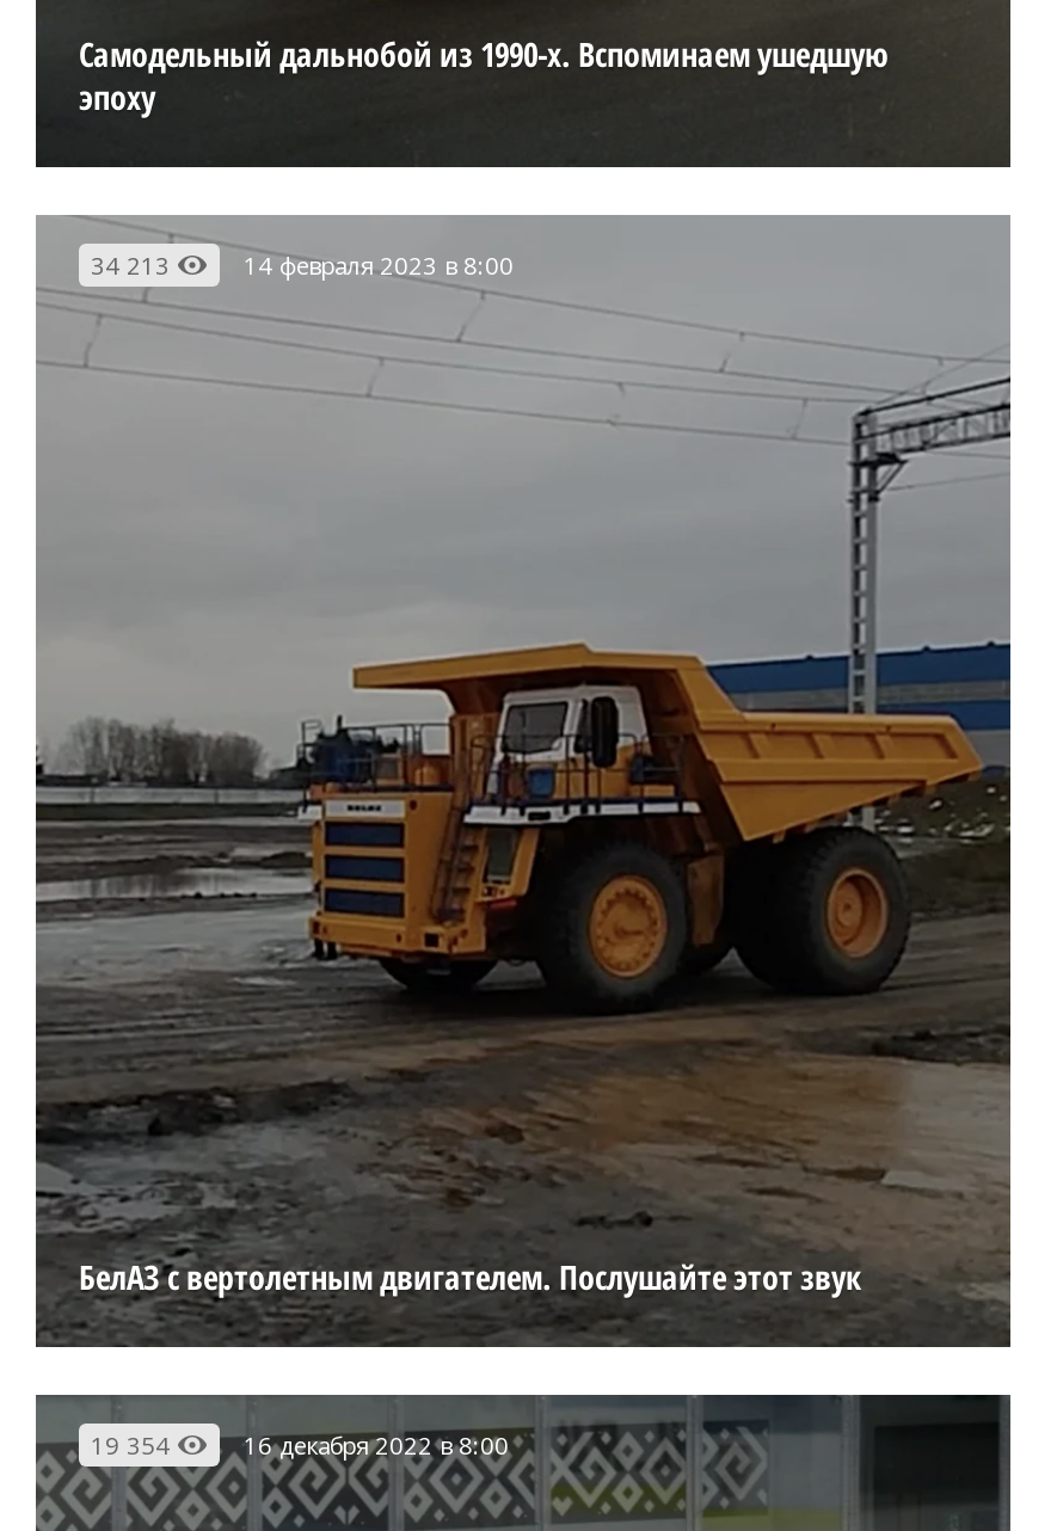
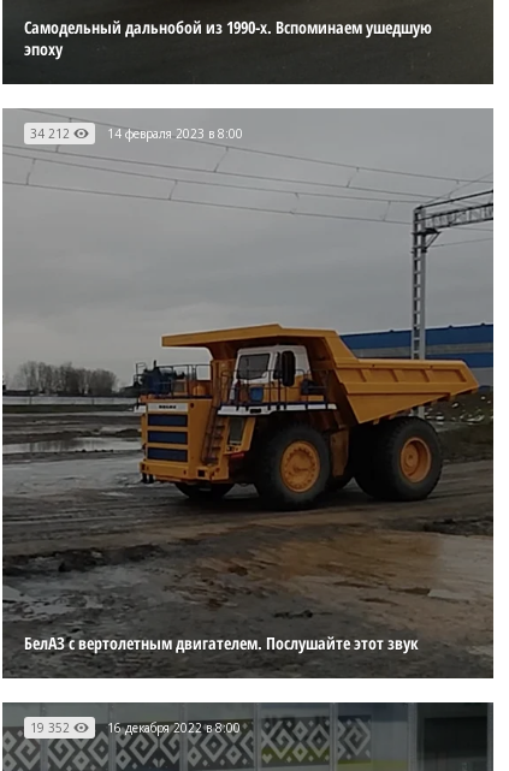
[91,248,514,282] 34 213 14 февраля 2023 в 8:00 -> [30,125,243,142] 34 212 14 февраля 2023 в 8:00
[91,1428,177,1462] 19 354 -> [30,719,73,736] 19 352

